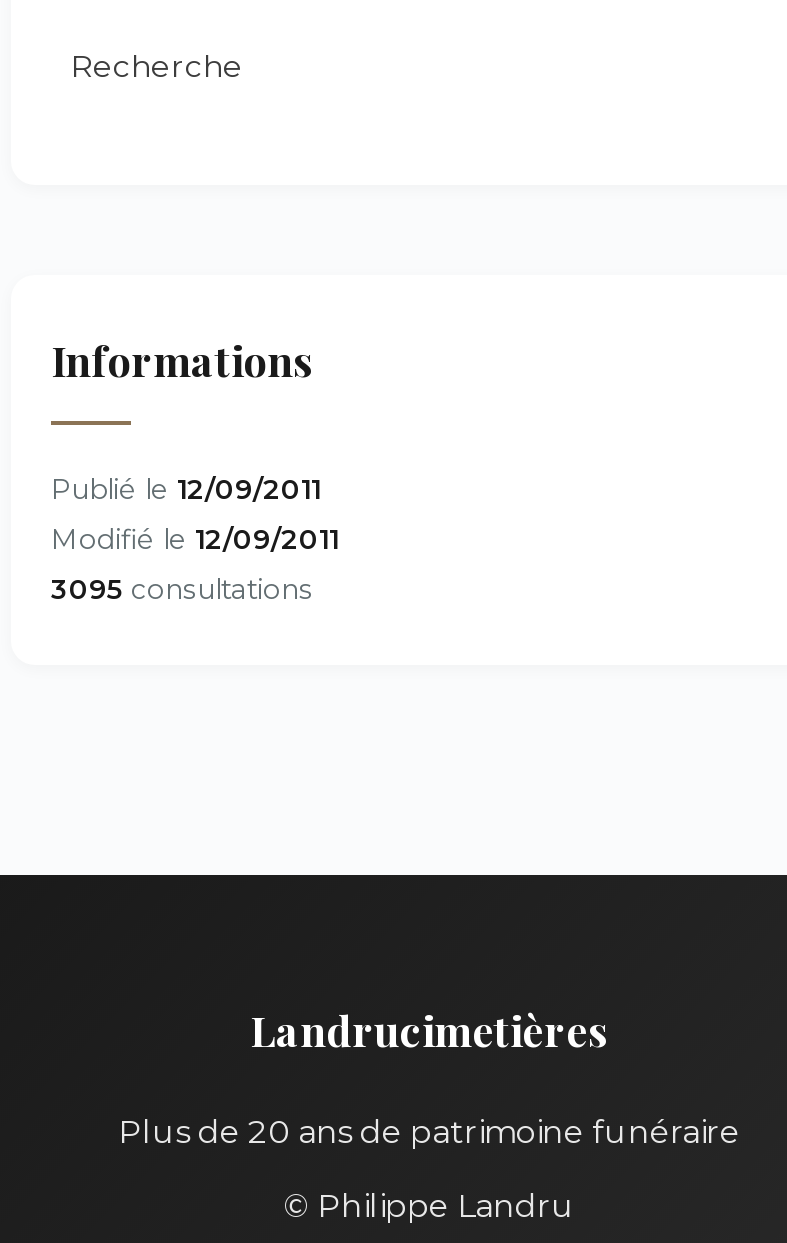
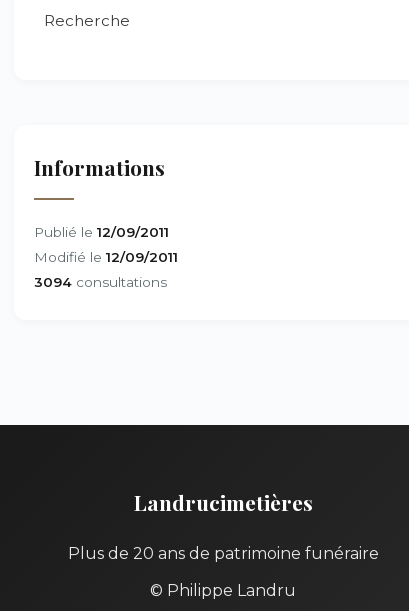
[51,573,313,605] 3095 consultations -> [34,274,167,290] 3094 consultations

